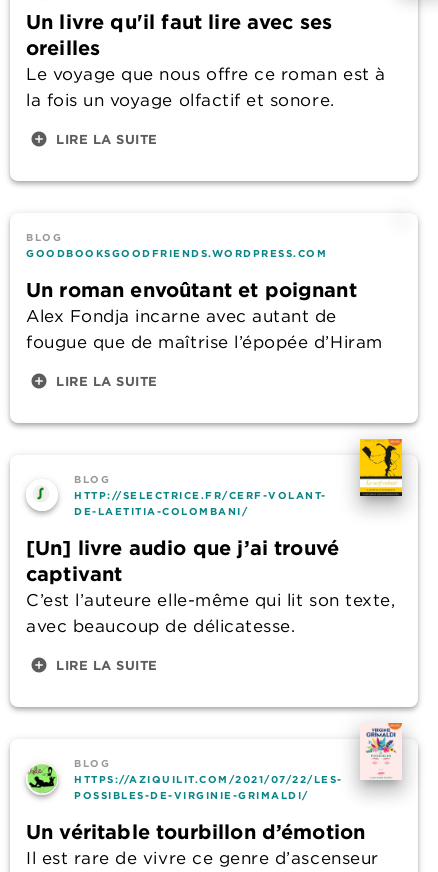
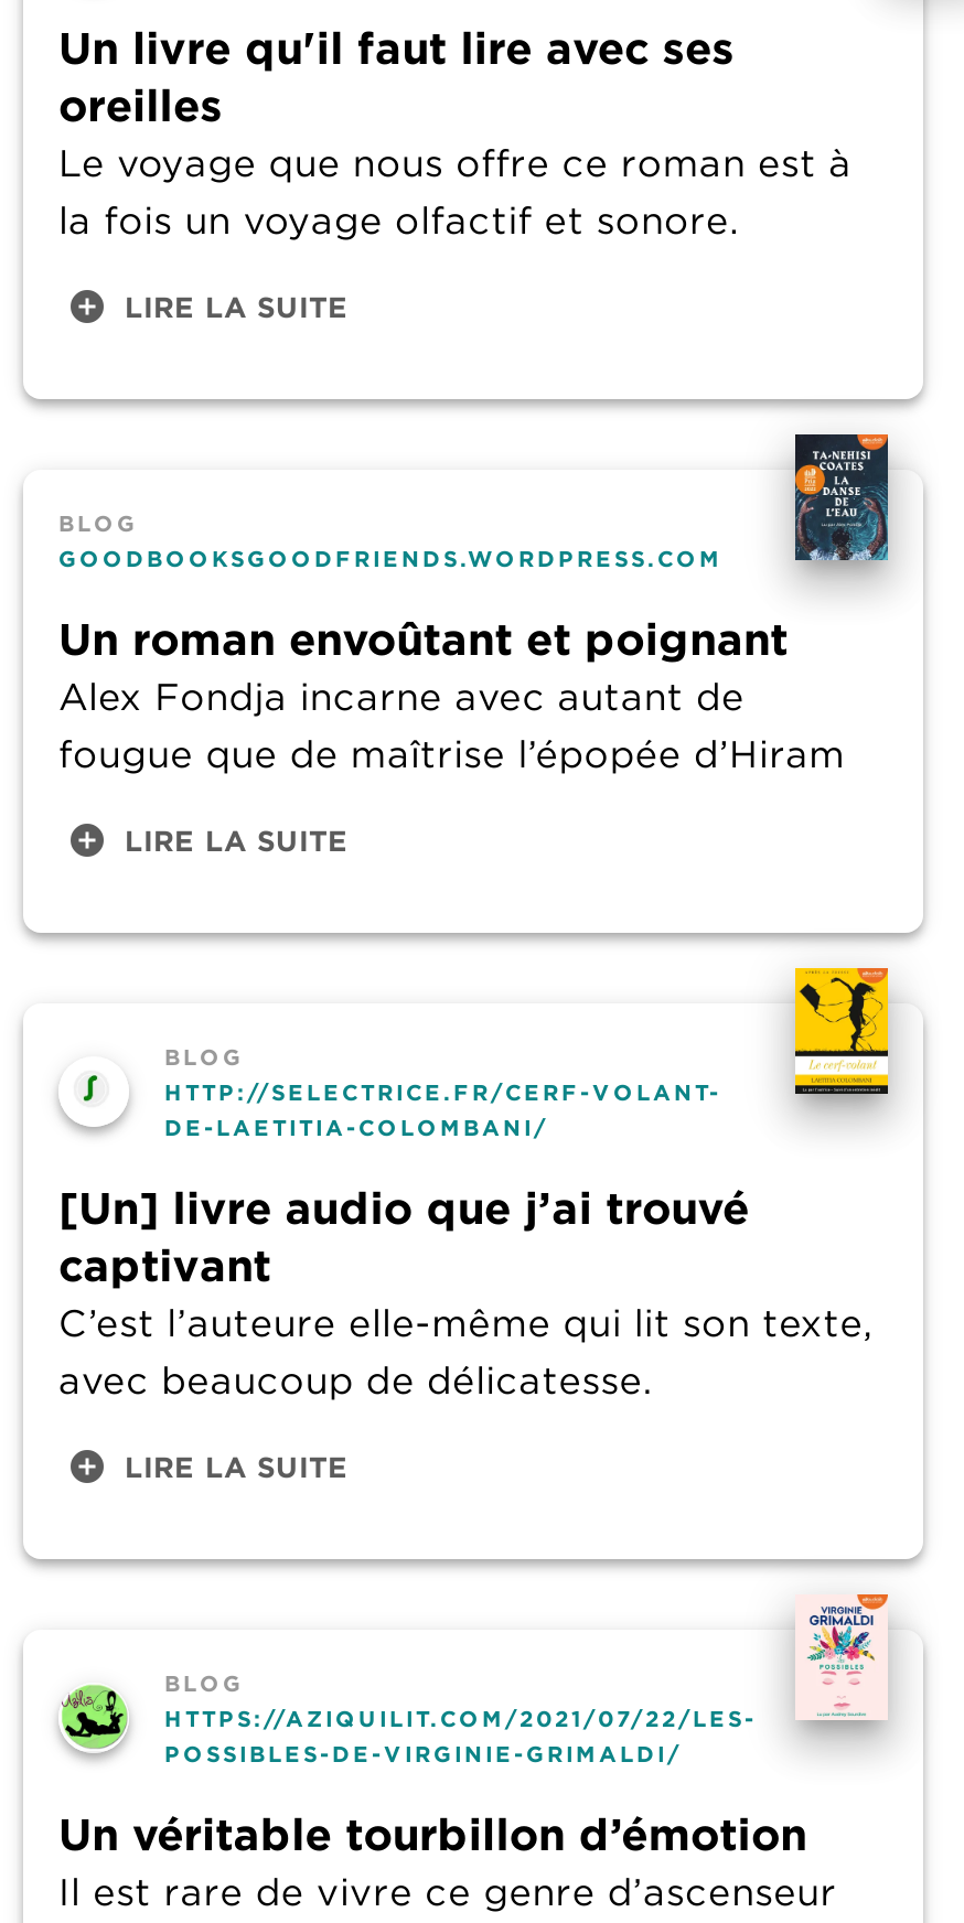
none -> [784,430,899,591] [image]

